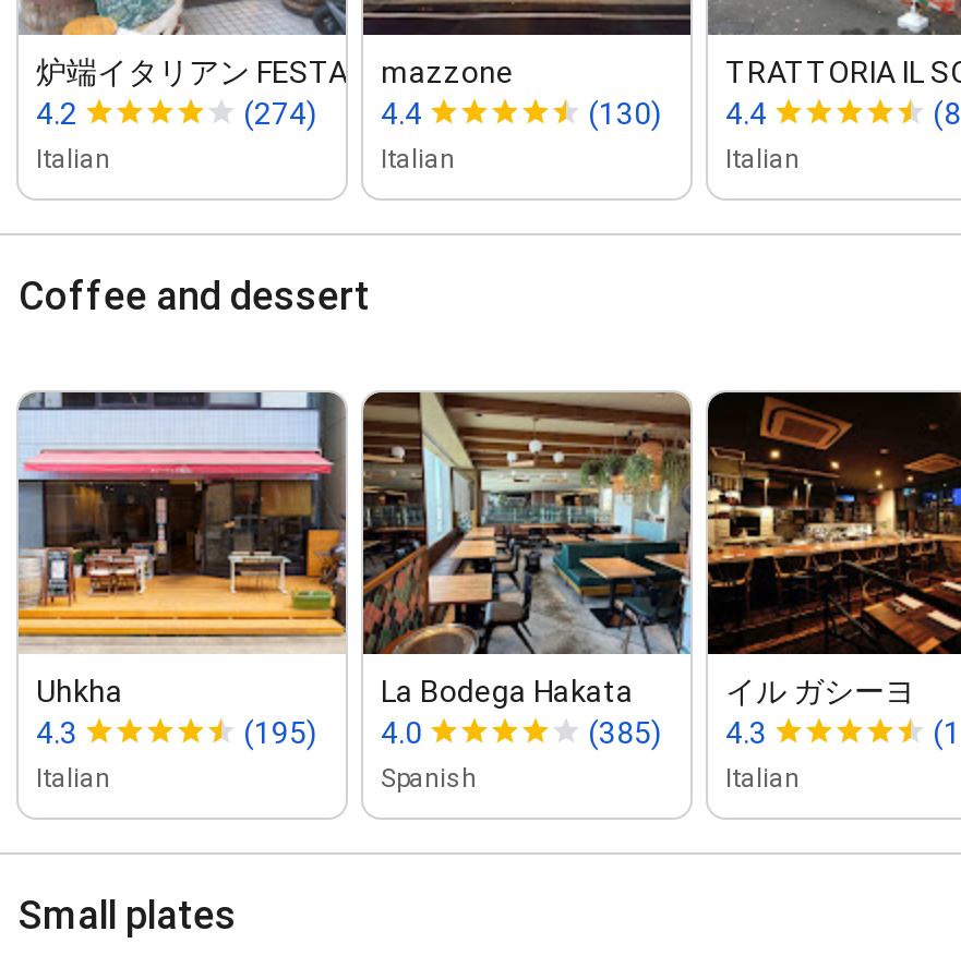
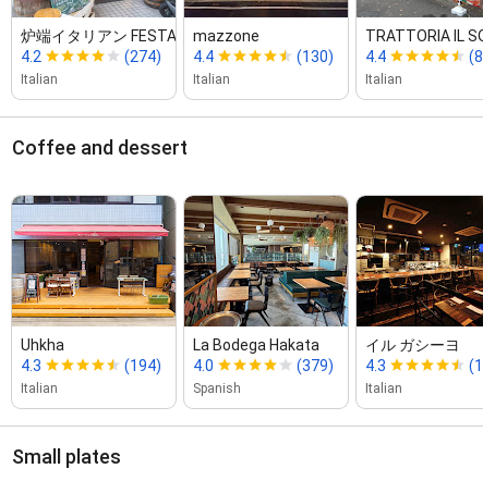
[243,714,422,749] (195) 4.0 -> [124,357,214,374] (194) 4.0
[588,714,767,749] (385) 4.3 -> [297,357,386,374] (379) 4.3

